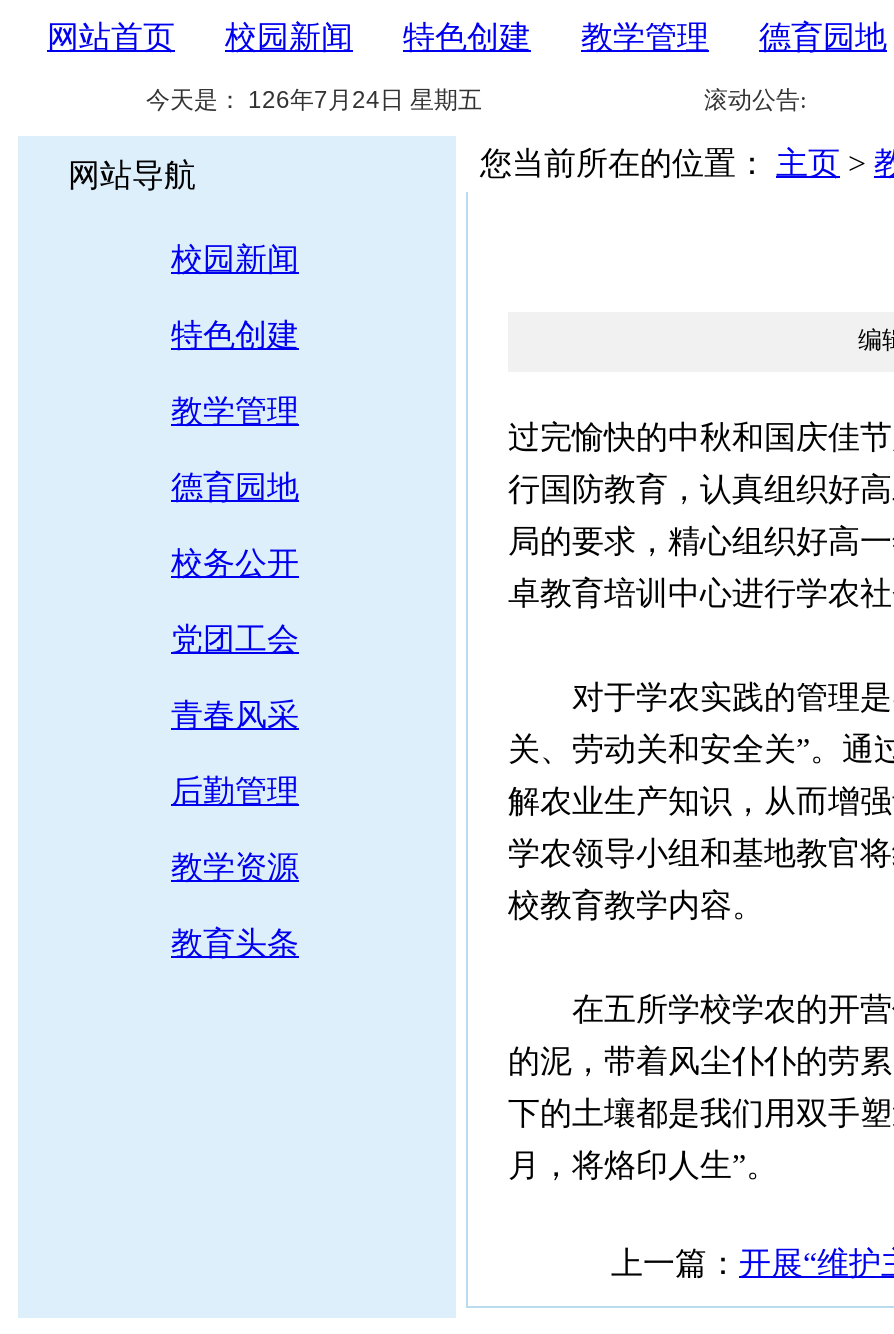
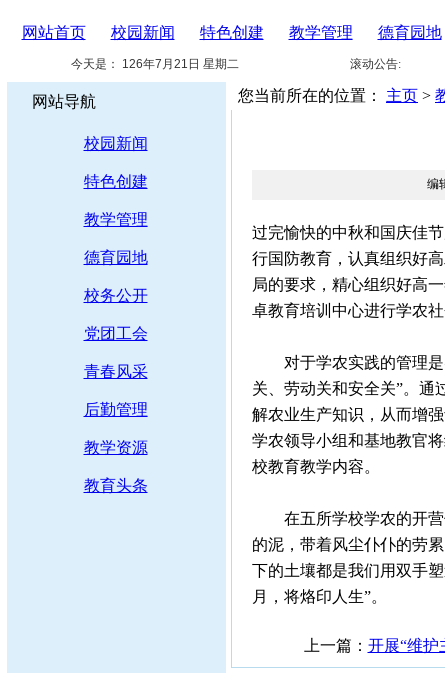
[146,86,482,114] 今天是： 126年7月24日 星期五 -> [71,57,239,71] 今天是： 126年7月21日 星期二

